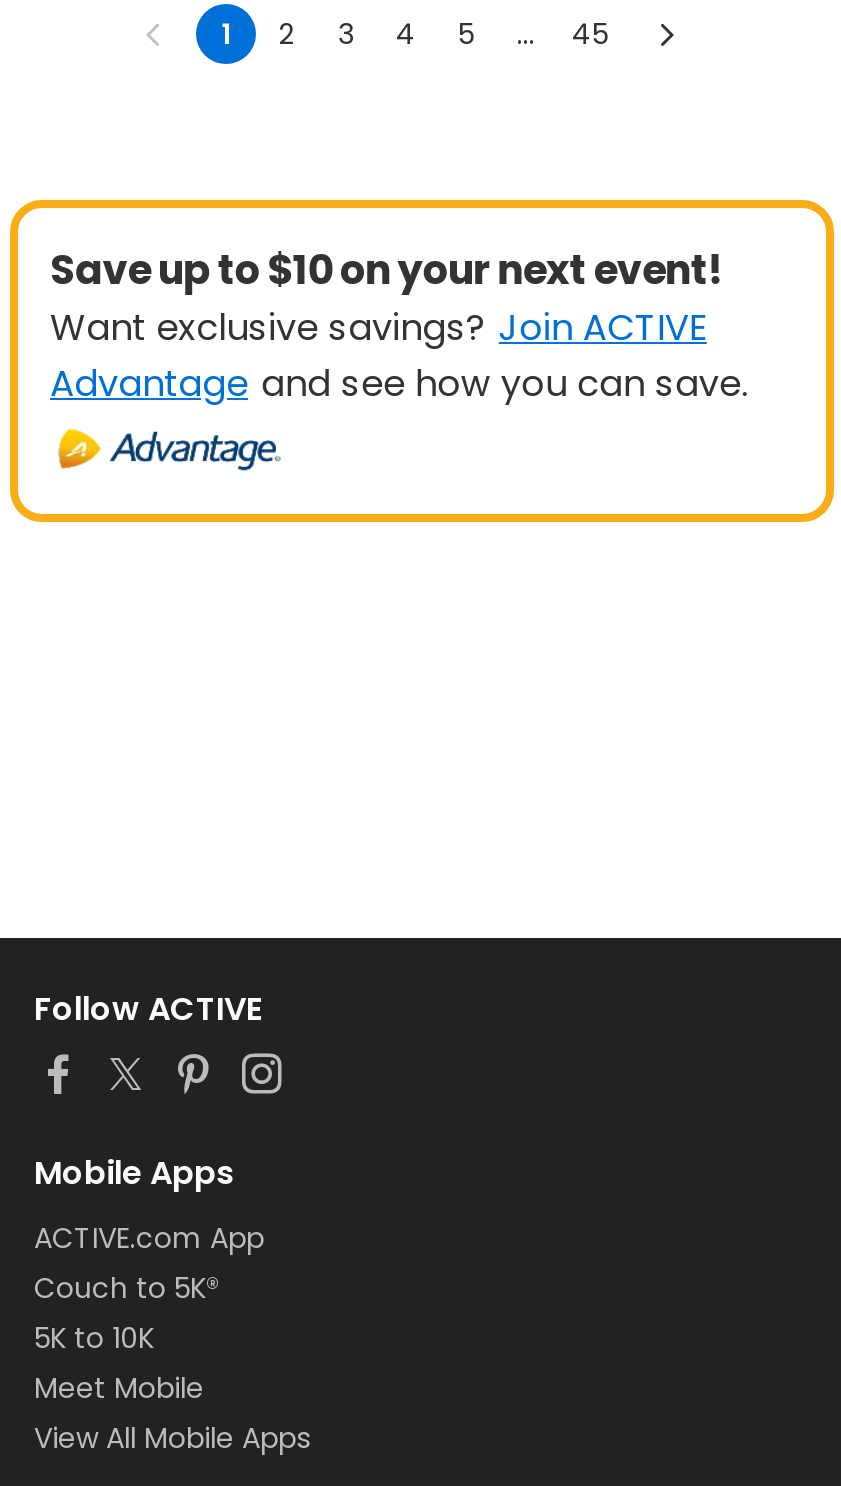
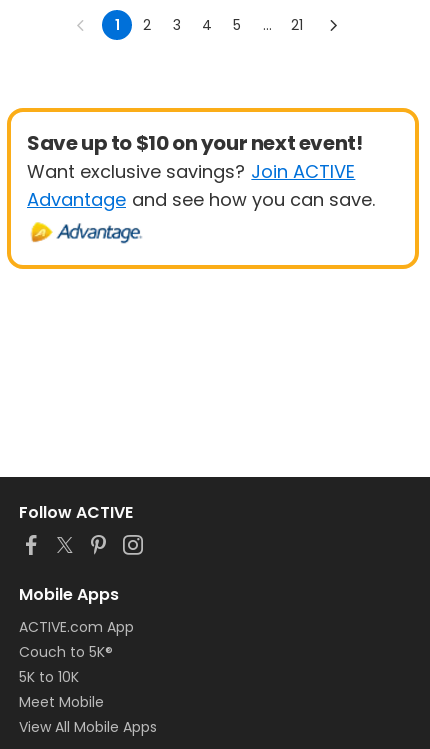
[572,14,608,54] 45 -> [291,15,303,35] 21

